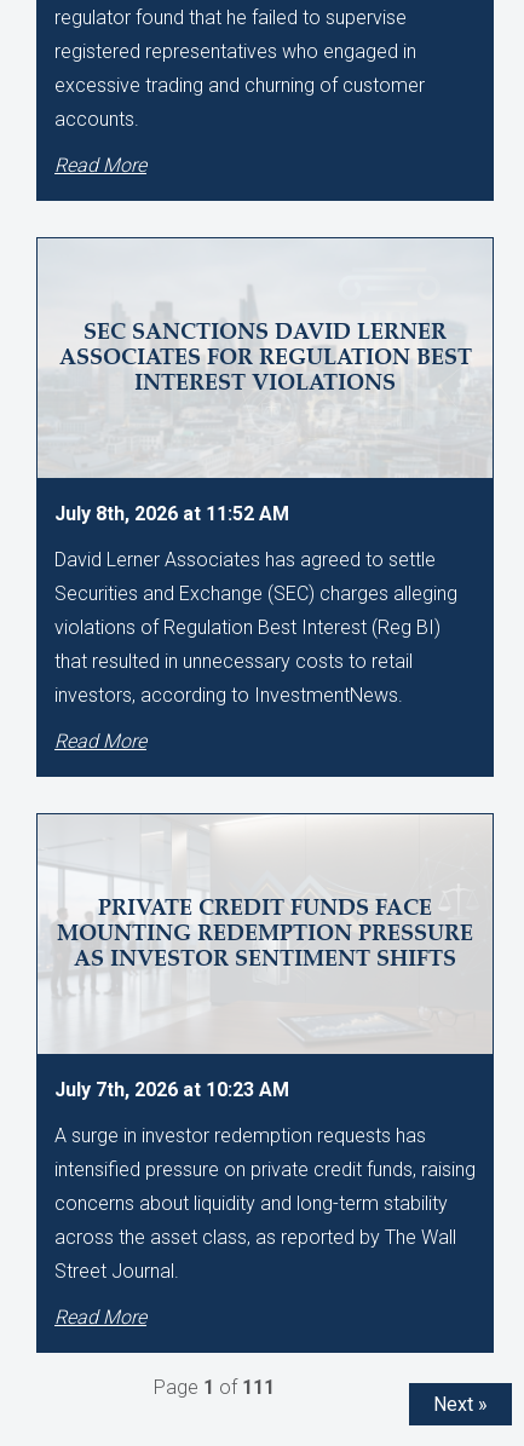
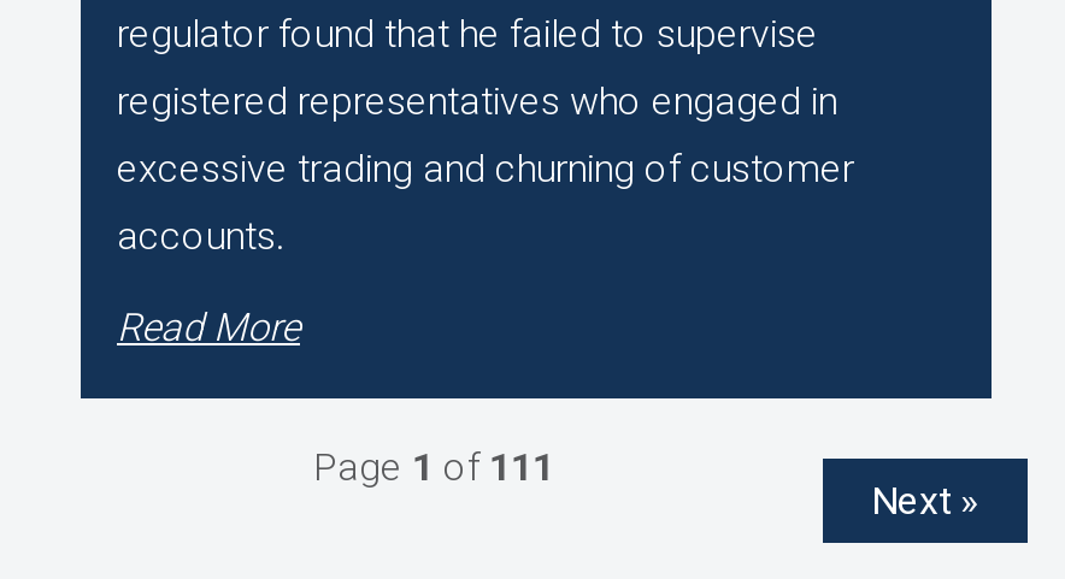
[36,231,494,479] [image] | SEC SANCTIONS DAVID LERNER | ASSOCIATES FOR REGULATION BEST | INTEREST VIOLATIONS -> none
[54,502,457,753] July 8th, 2026 at 11:52 AM | David Lerner Associates has agreed to settle | Securities and Exchange (SEC) charges alleging | violations of Regulation Best Interest (Reg BI) | that resulted in unnecessary costs to retail | investors, according to InvestmentNews. | Read More -> none
[36,812,494,1055] [image] | PRIVATE CREDIT FUNDS FACE | MOUNTING REDEMPTION PRESSURE | AS INVESTOR SENTIMENT SHIFTS -> none
[54,1078,476,1329] July 7th, 2026 at 10:23 AM | A surge in investor redemption requests has | intensified pressure on private credit funds, raising | concerns about liquidity and long-term stability | across the asset class, as reported by The Wall | Street Journal. | Read More -> none

